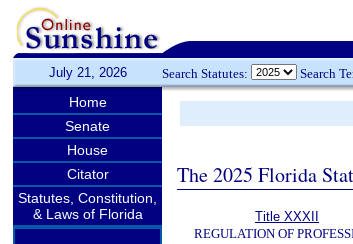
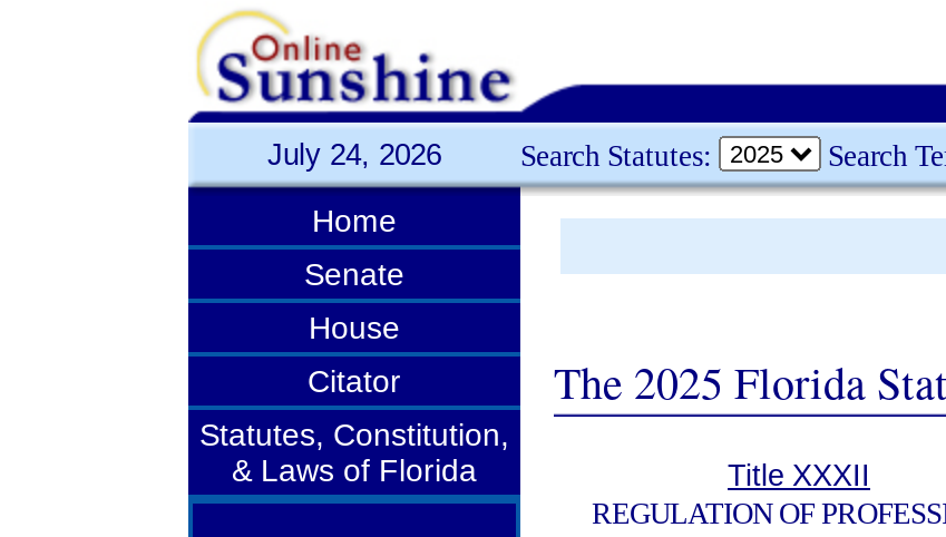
[48,65,126,80] July 21, 2026 -> [267,138,441,172] July 24, 2026

